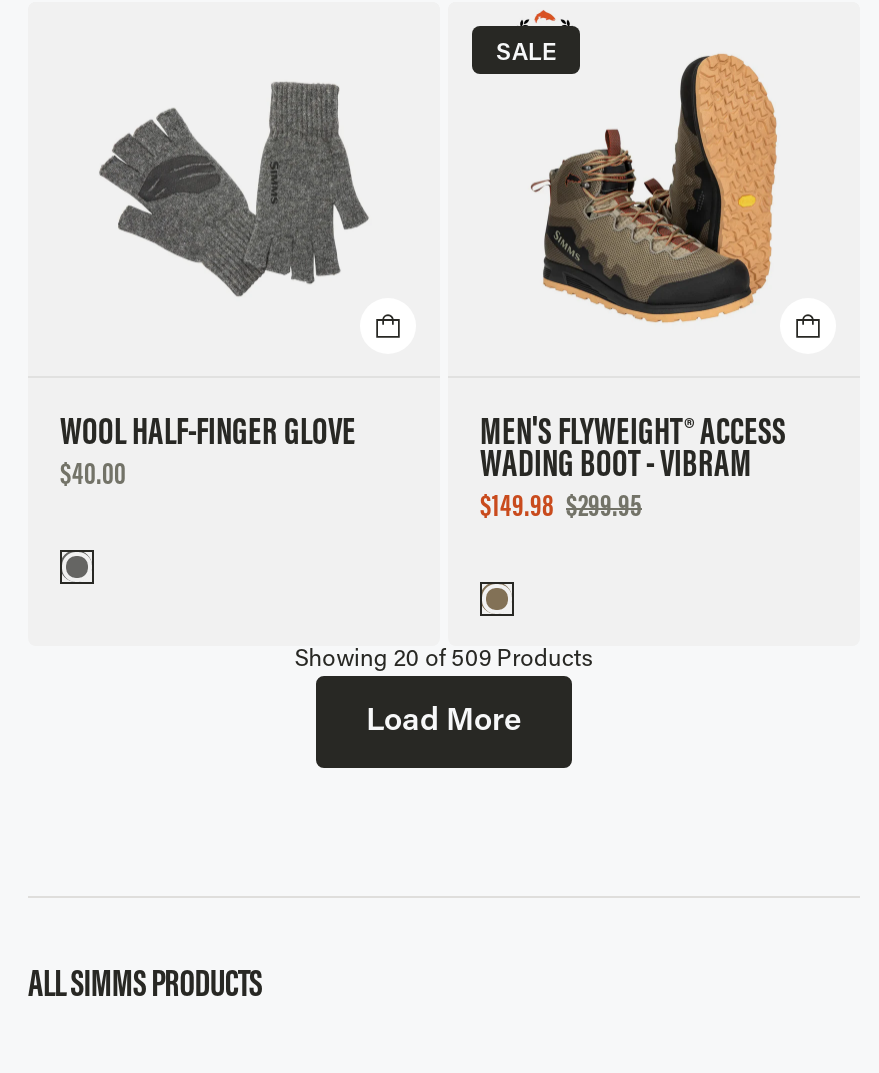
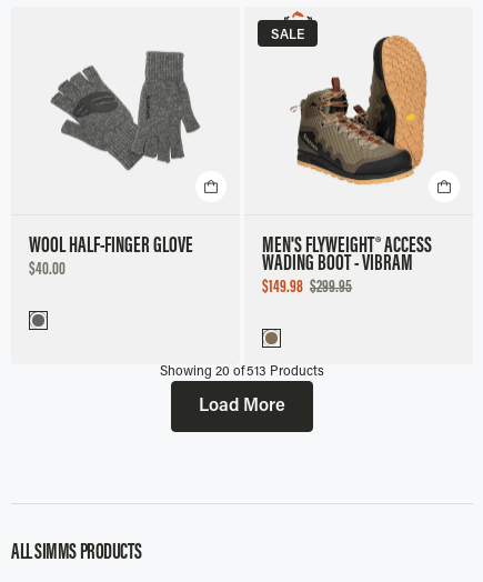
[294,648,593,672] Showing 20 of 509 Products -> [160,365,324,379] Showing 20 of 513 Products

